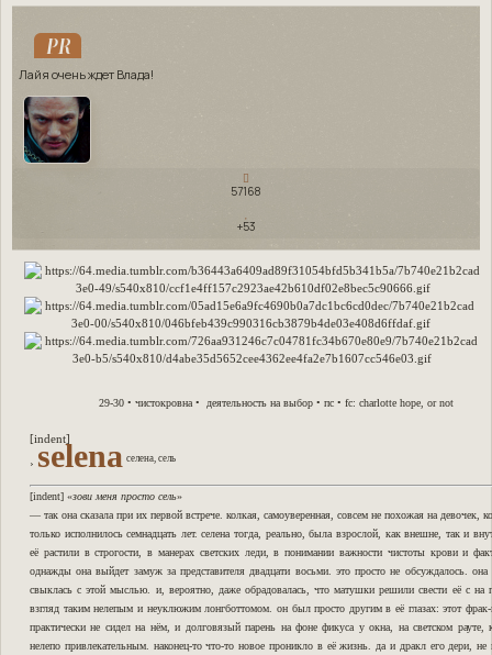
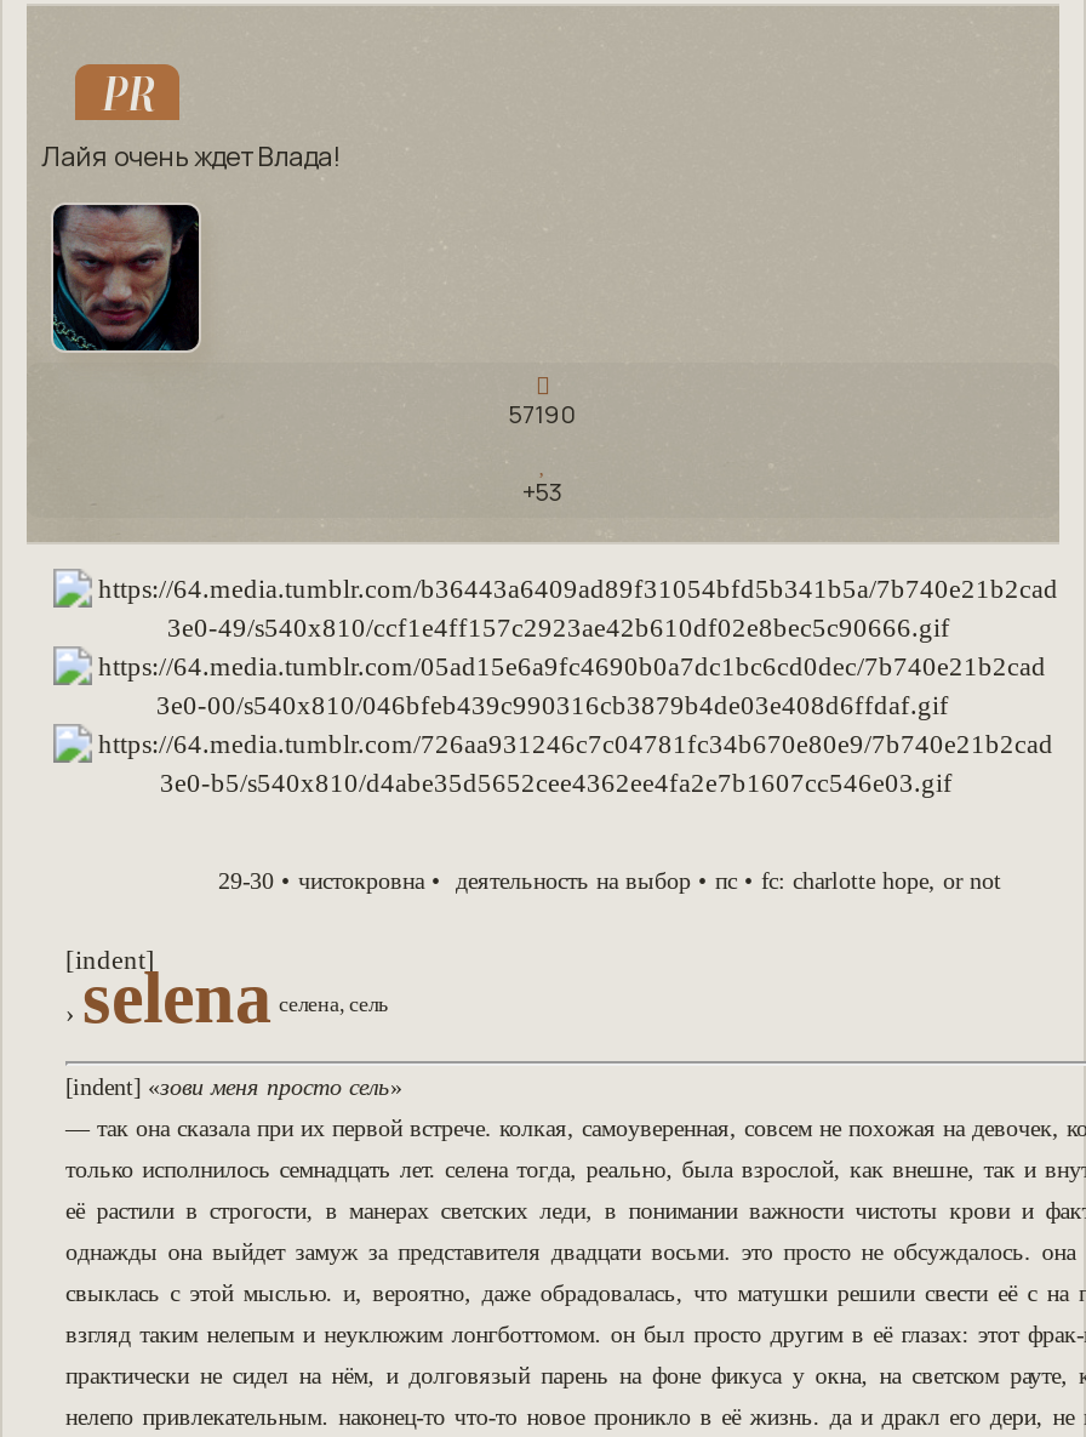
[25,97,78,140] [image] -> [73,205,170,300] [image]
[231,184,261,199] 57168 -> [508,397,578,431] 57190

